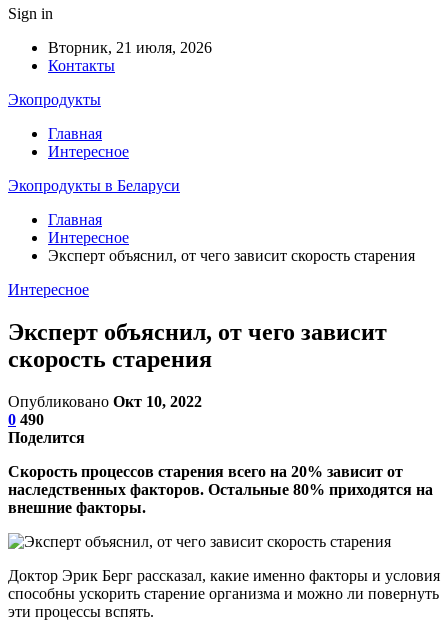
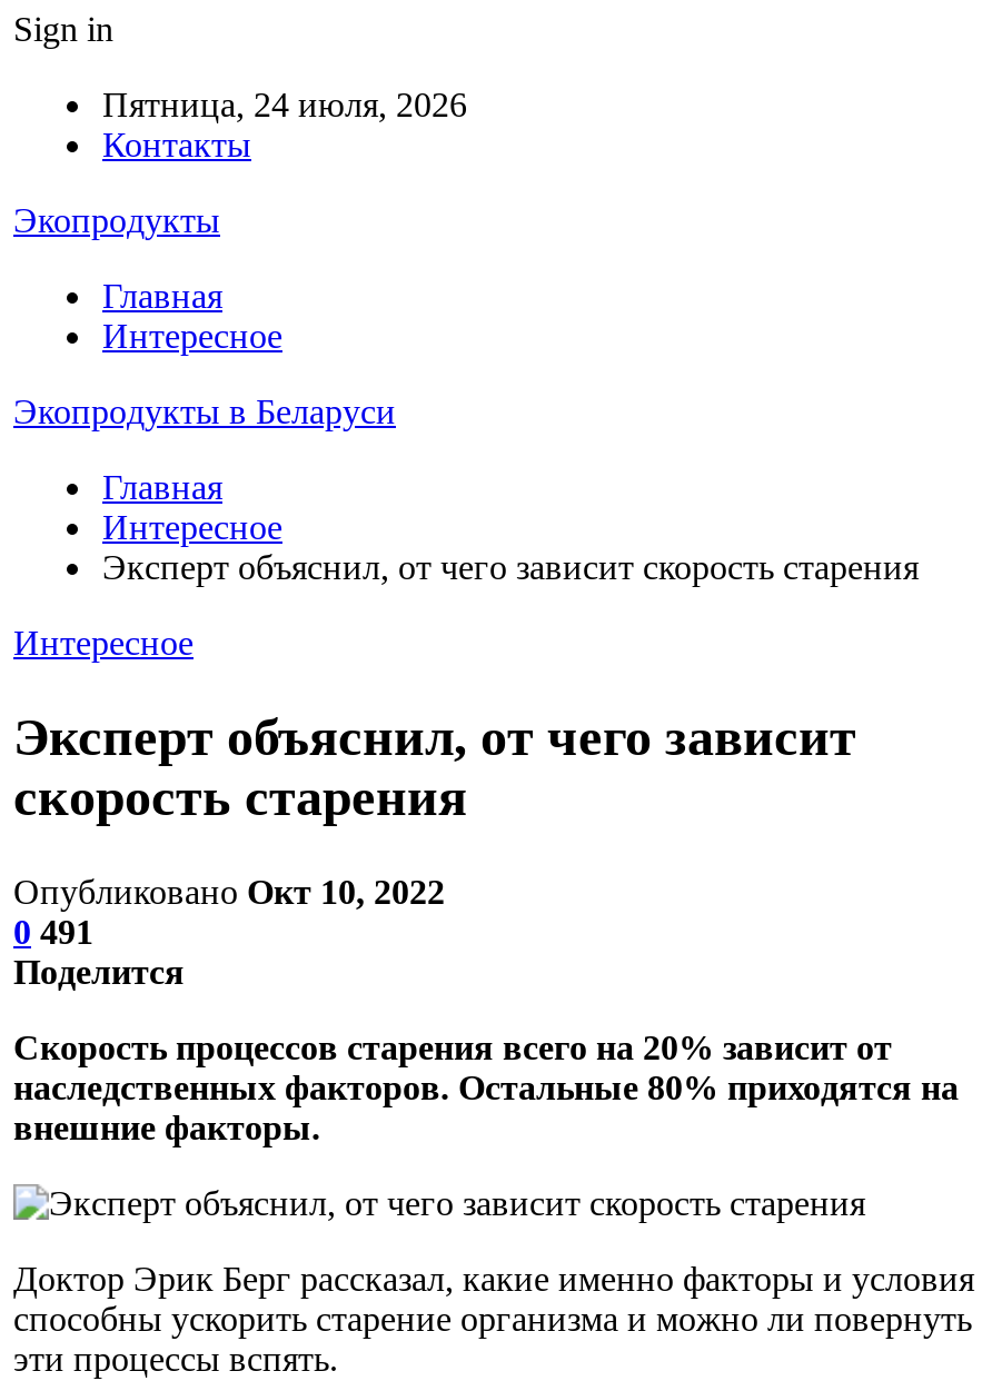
[48,39,212,56] Вторник, 21 июля, 2026 -> [102,86,467,123] Пятница, 24 июля, 2026
[8,411,44,428] 0 490 -> [13,912,93,950] 0 491

